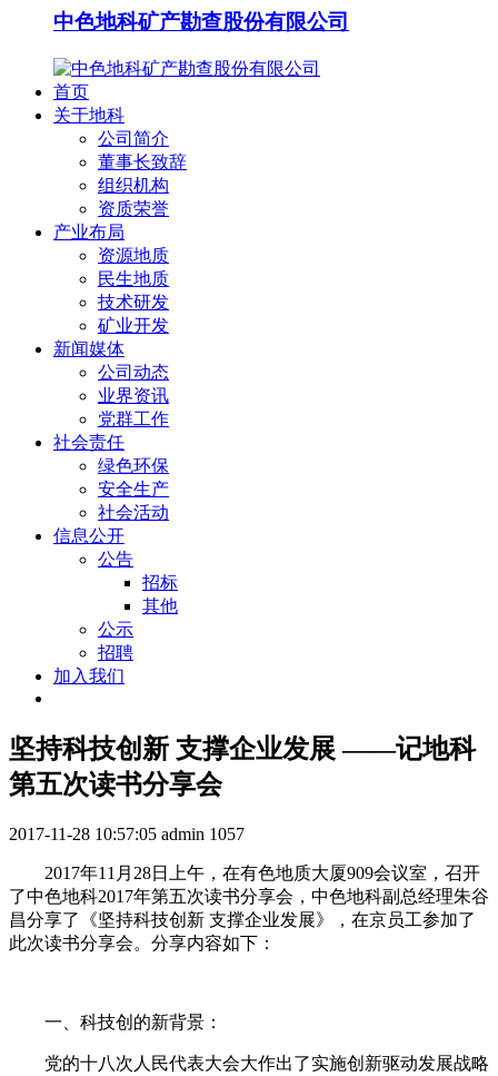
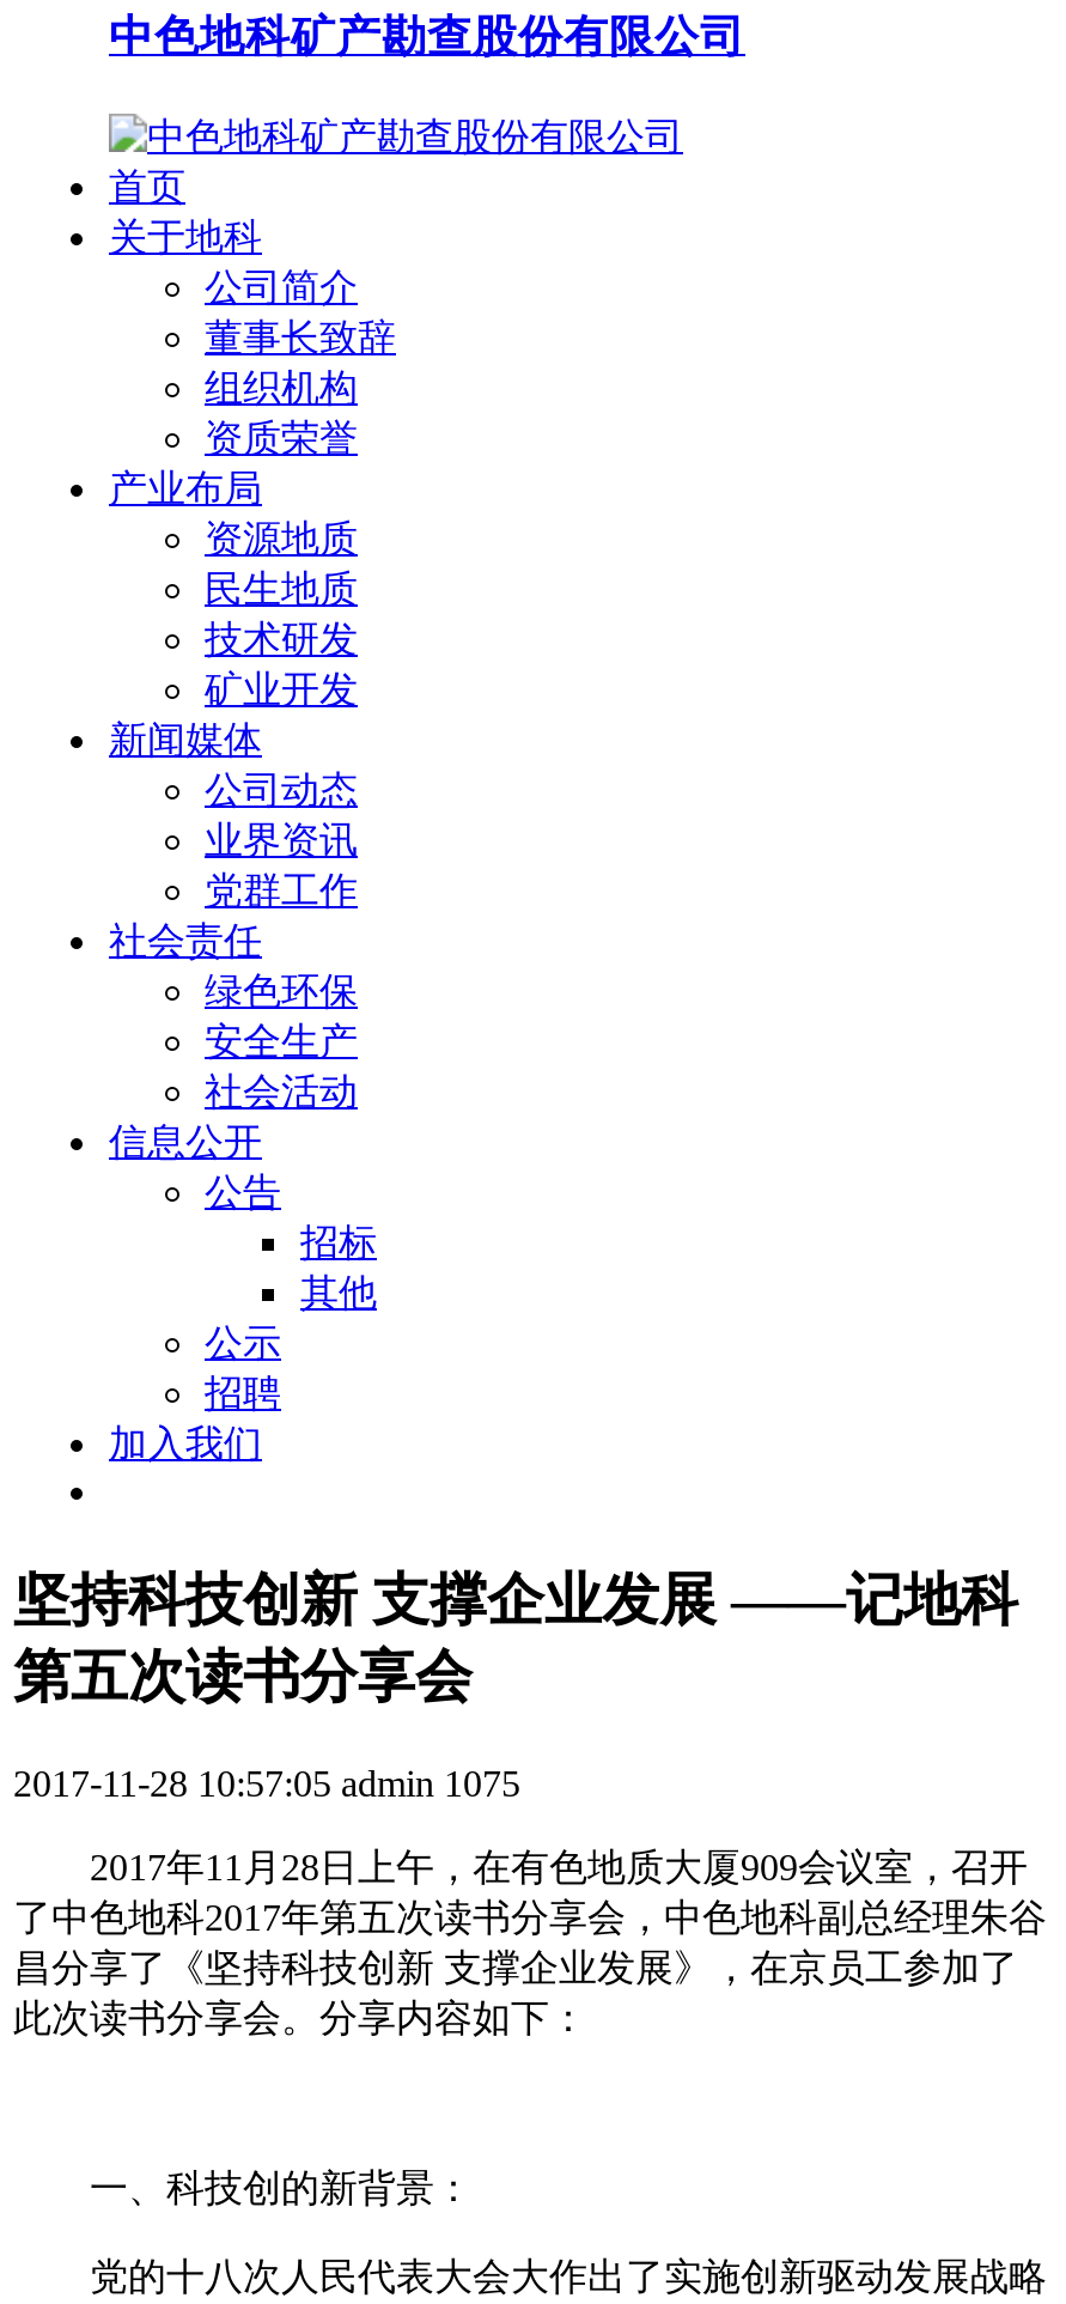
[9,824,245,843] 2017-11-28 10:57:05 admin 1057 -> [13,1763,520,1803] 2017-11-28 10:57:05 admin 1075

